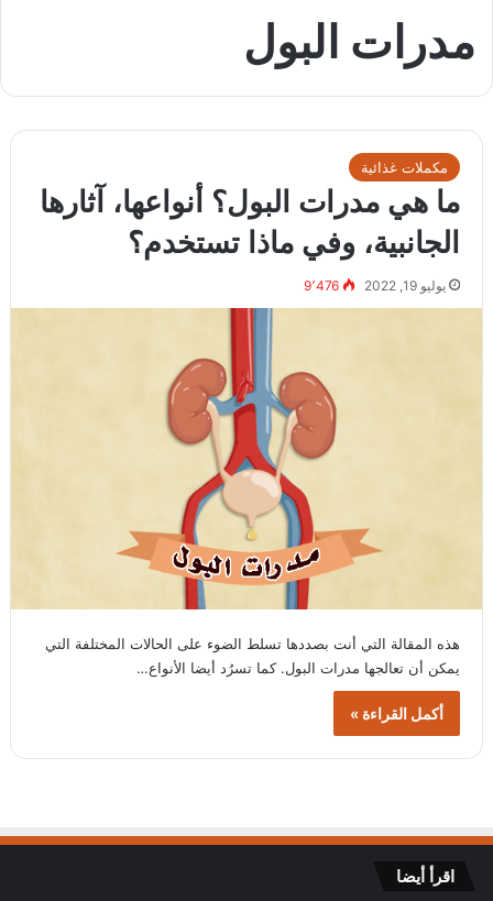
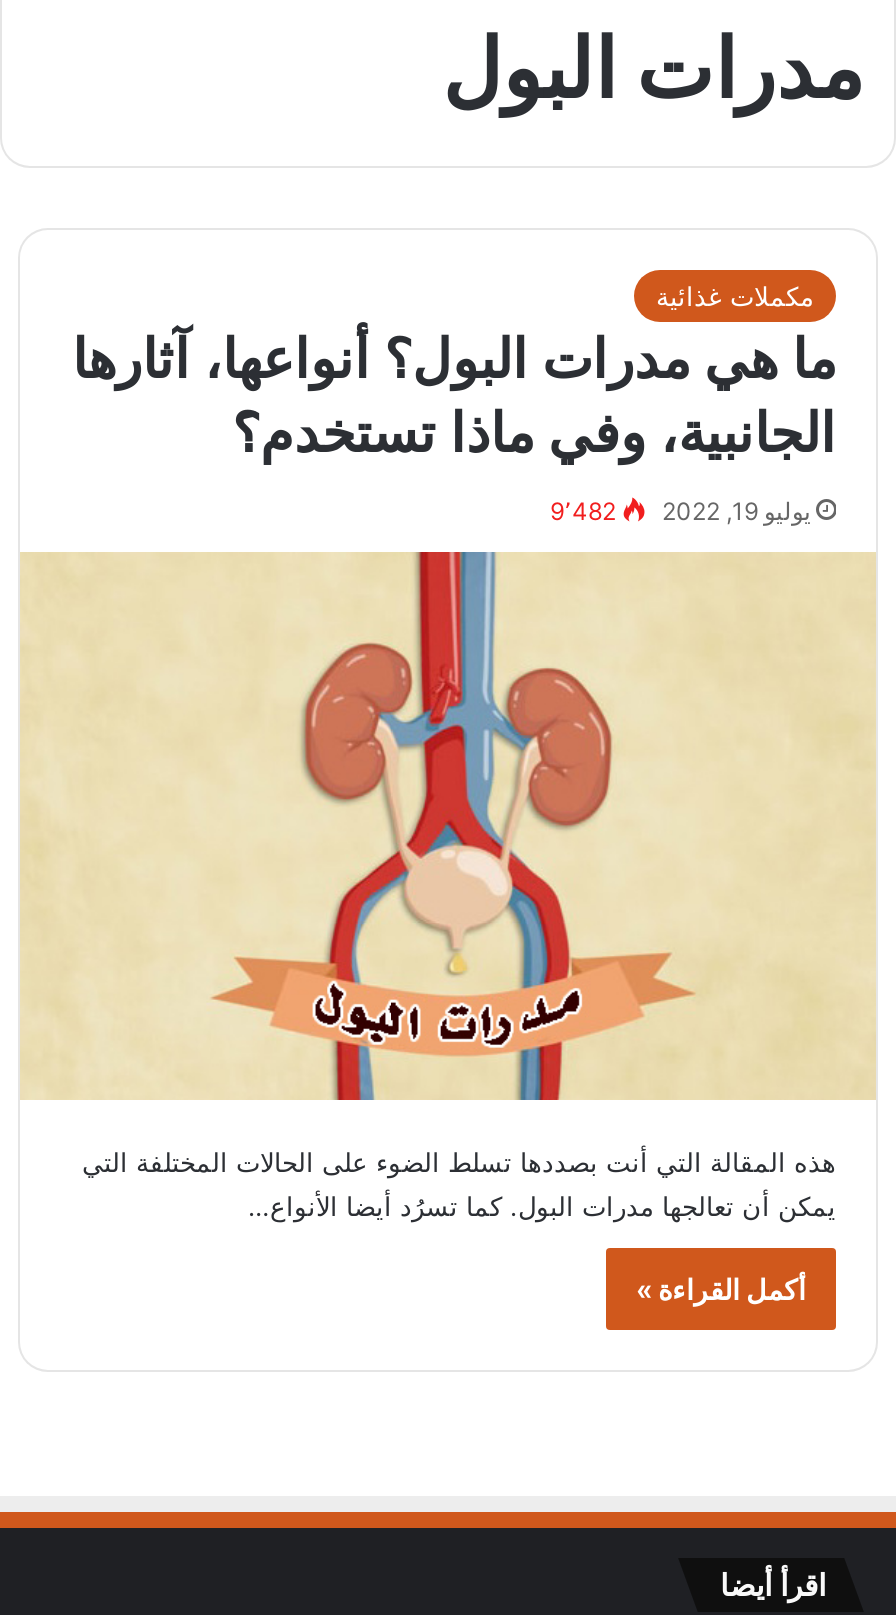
[304,277,339,294] 9٬476 -> [550,496,616,526] 9٬482

